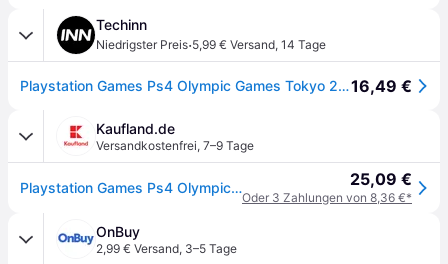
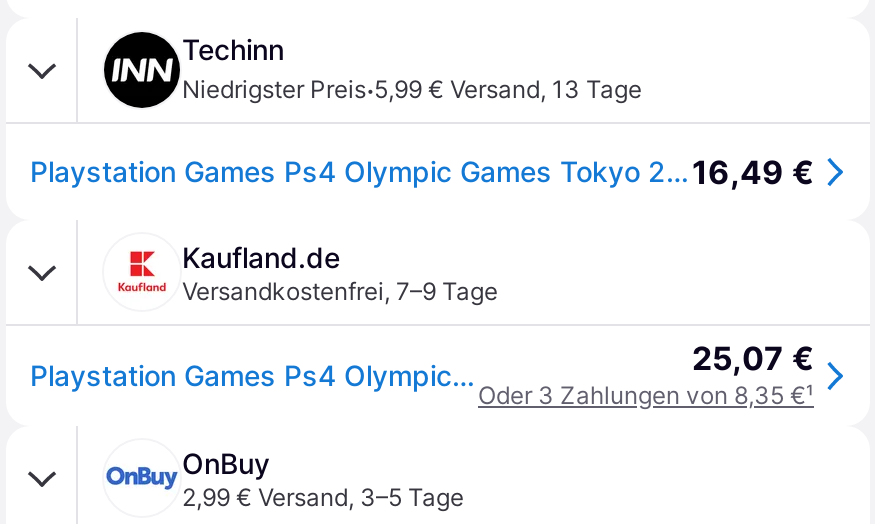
[96,35,326,55] Niedrigster Preis·5,99 € Versand, 14 Tage -> [182,70,642,110] Niedrigster Preis·5,99 € Versand, 13 Tage
[350,169,412,189] 25,09 € -> [692,338,814,378] 25,07 €
[242,190,412,205] Oder 3 Zahlungen von 8,36 €* -> [478,380,814,410] Oder 3 Zahlungen von 8,35 €¹

